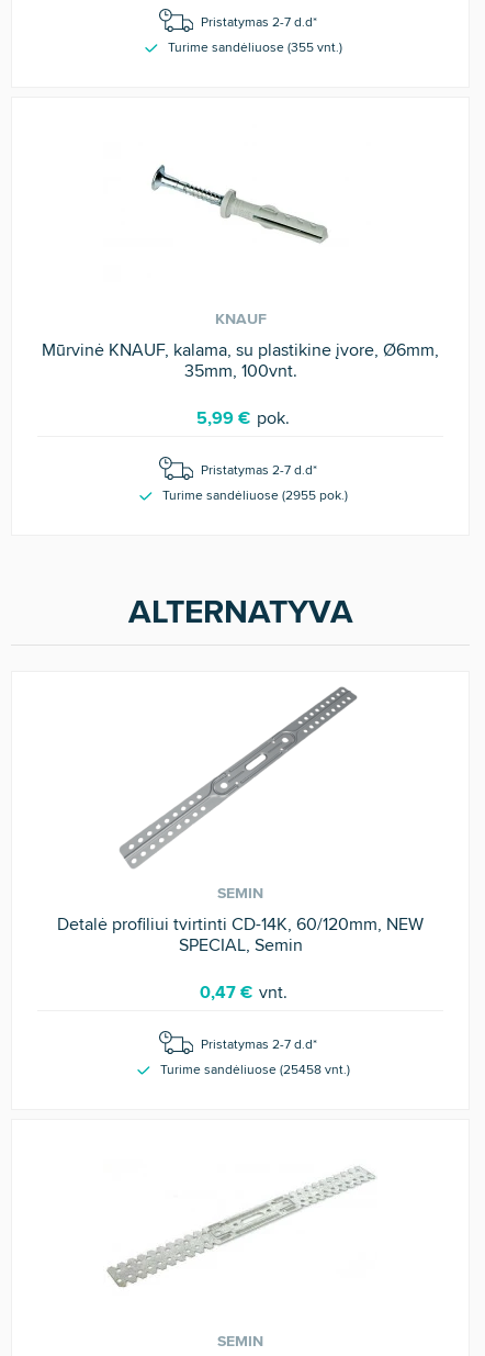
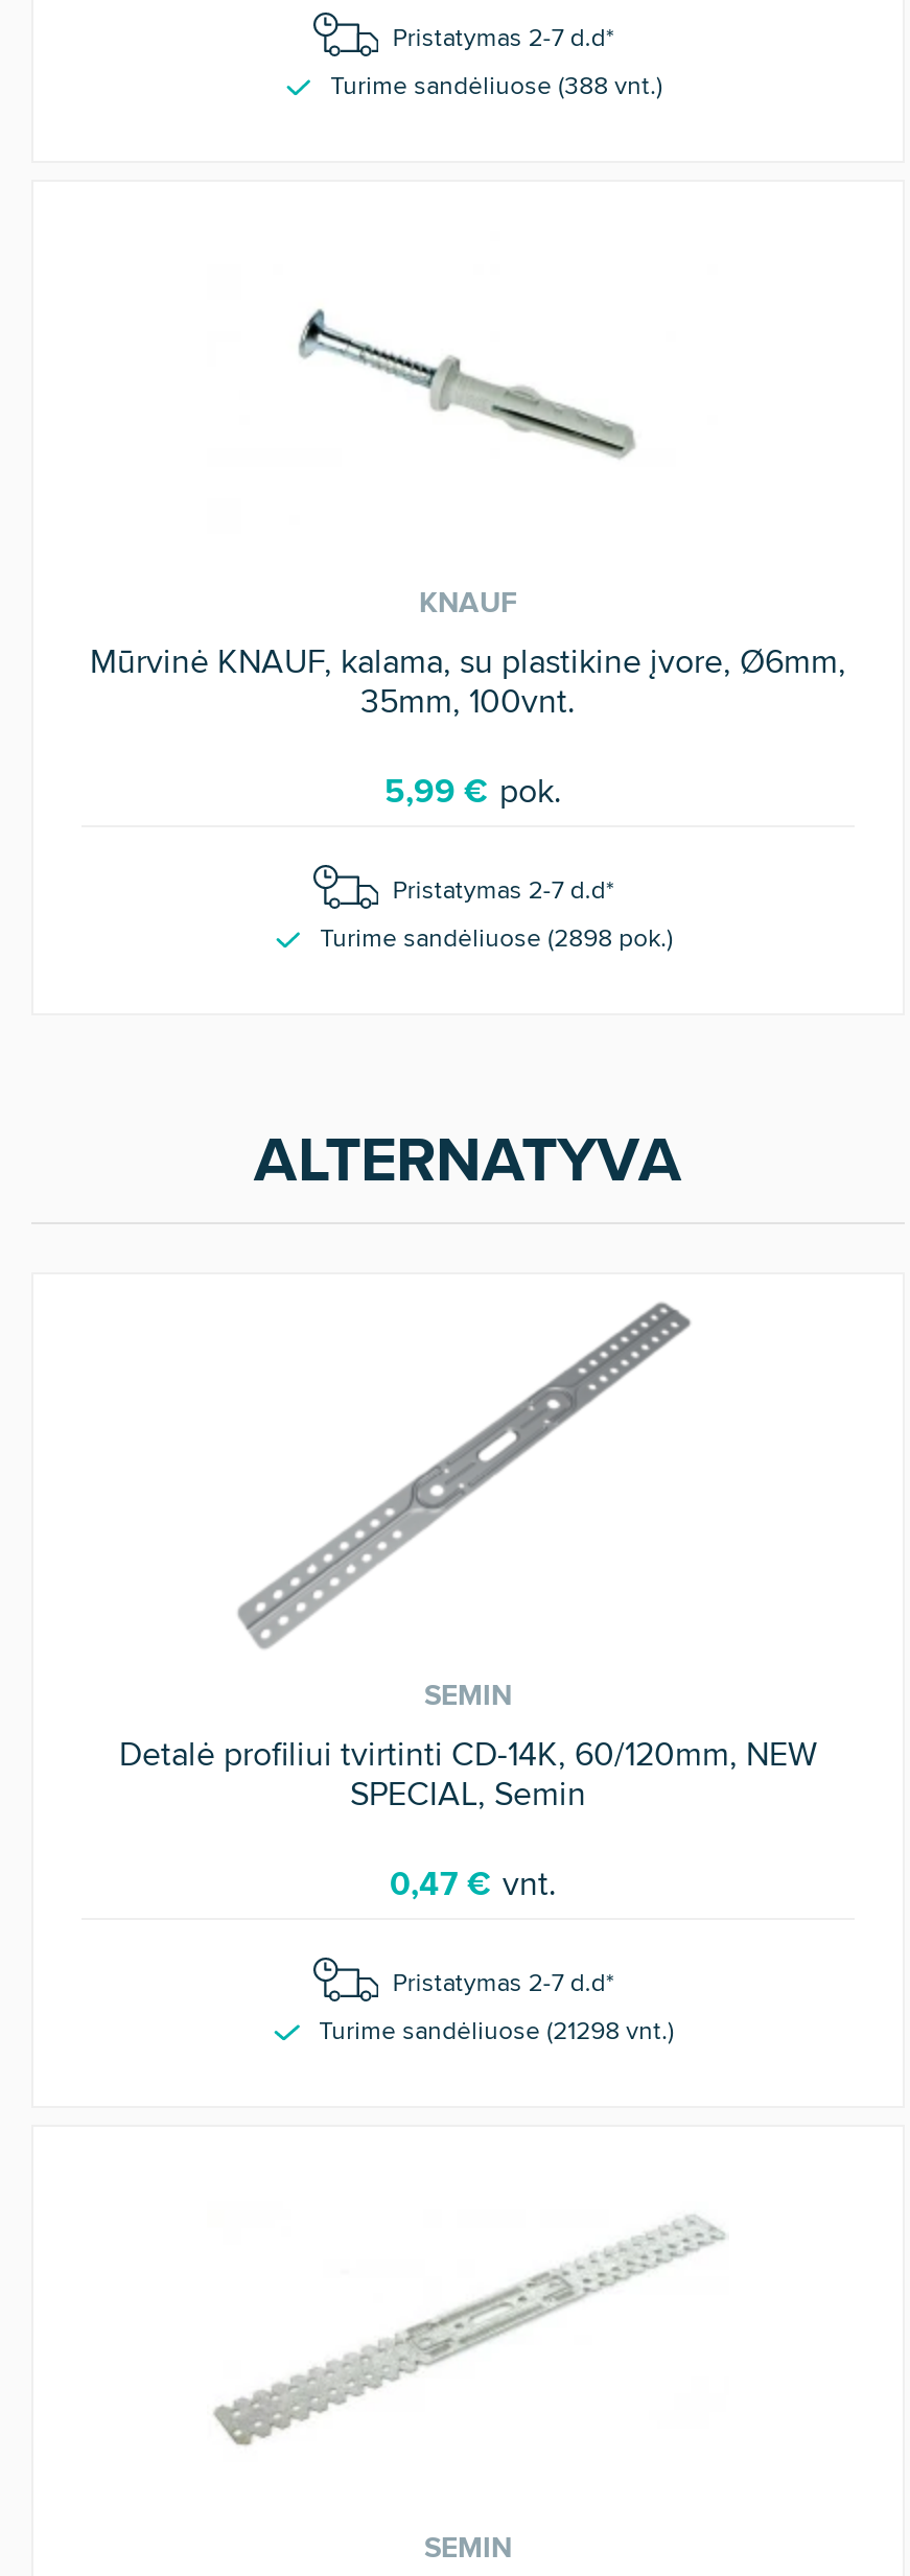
[168,38,342,56] Turime sandėliuose (355 vnt.) -> [330,67,663,103] Turime sandėliuose (388 vnt.)
[163,486,348,504] Turime sandėliuose (2955 pok.) -> [320,920,673,955] Turime sandėliuose (2898 pok.)
[160,1060,350,1079] Turime sandėliuose (25458 vnt.) -> [319,2013,674,2048] Turime sandėliuose (21298 vnt.)

